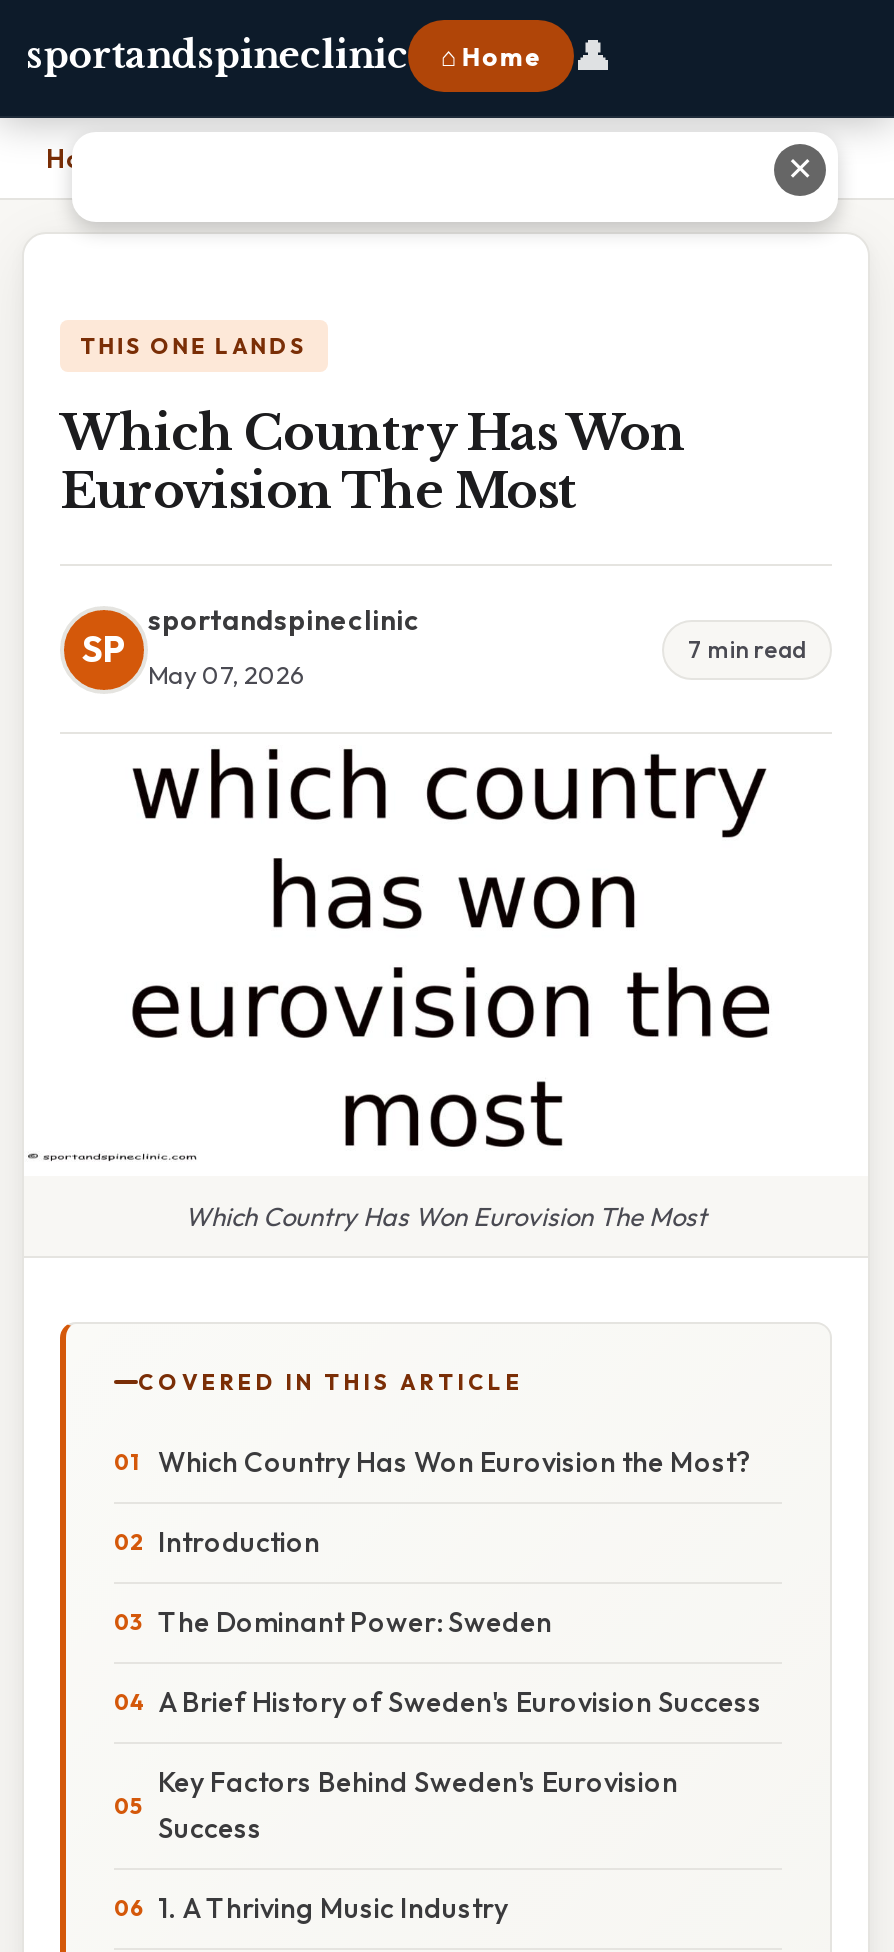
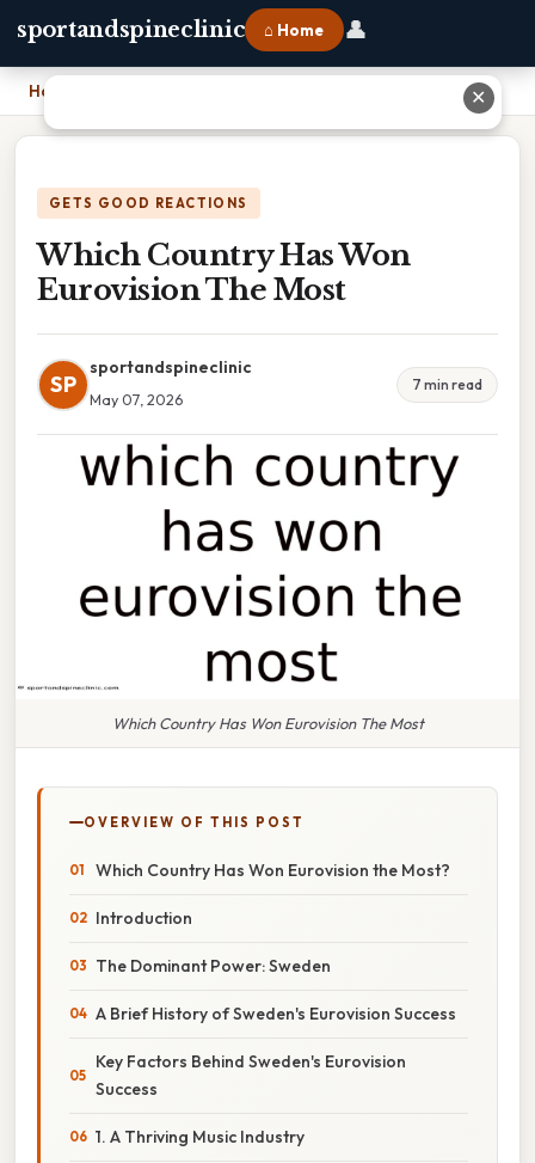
[80,332,307,360] THIS ONE LANDS -> [49,195,248,212] GETS GOOD REACTIONS
[138,1368,524,1396] COVERED IN THIS ARTICLE -> [84,814,305,830] OVERVIEW OF THIS POST

